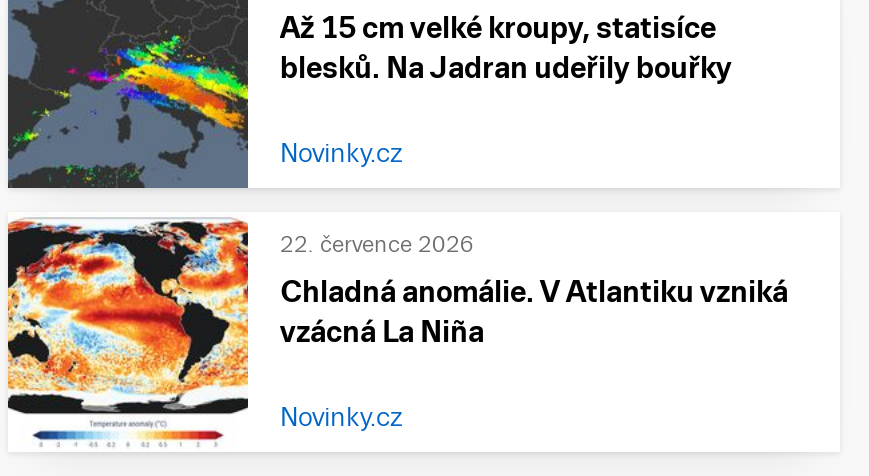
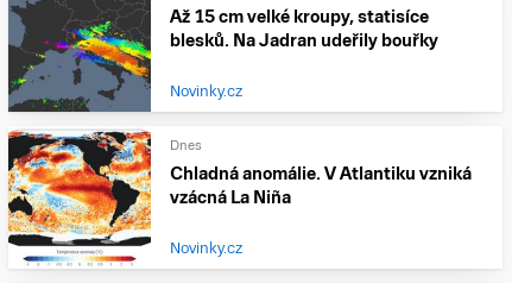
[280,232,474,256] 22. července 2026 -> [170,138,202,152] Dnes

